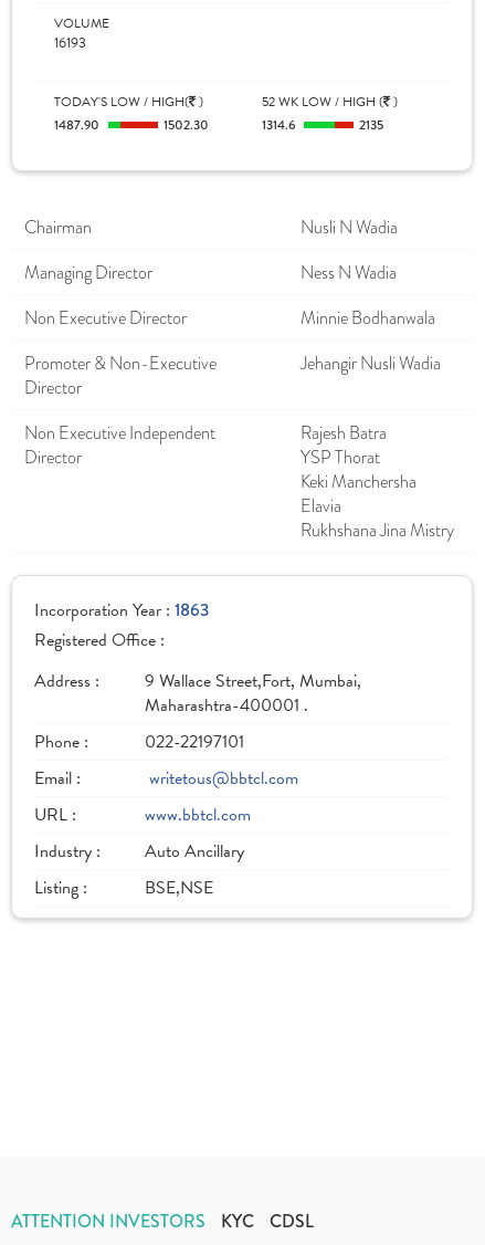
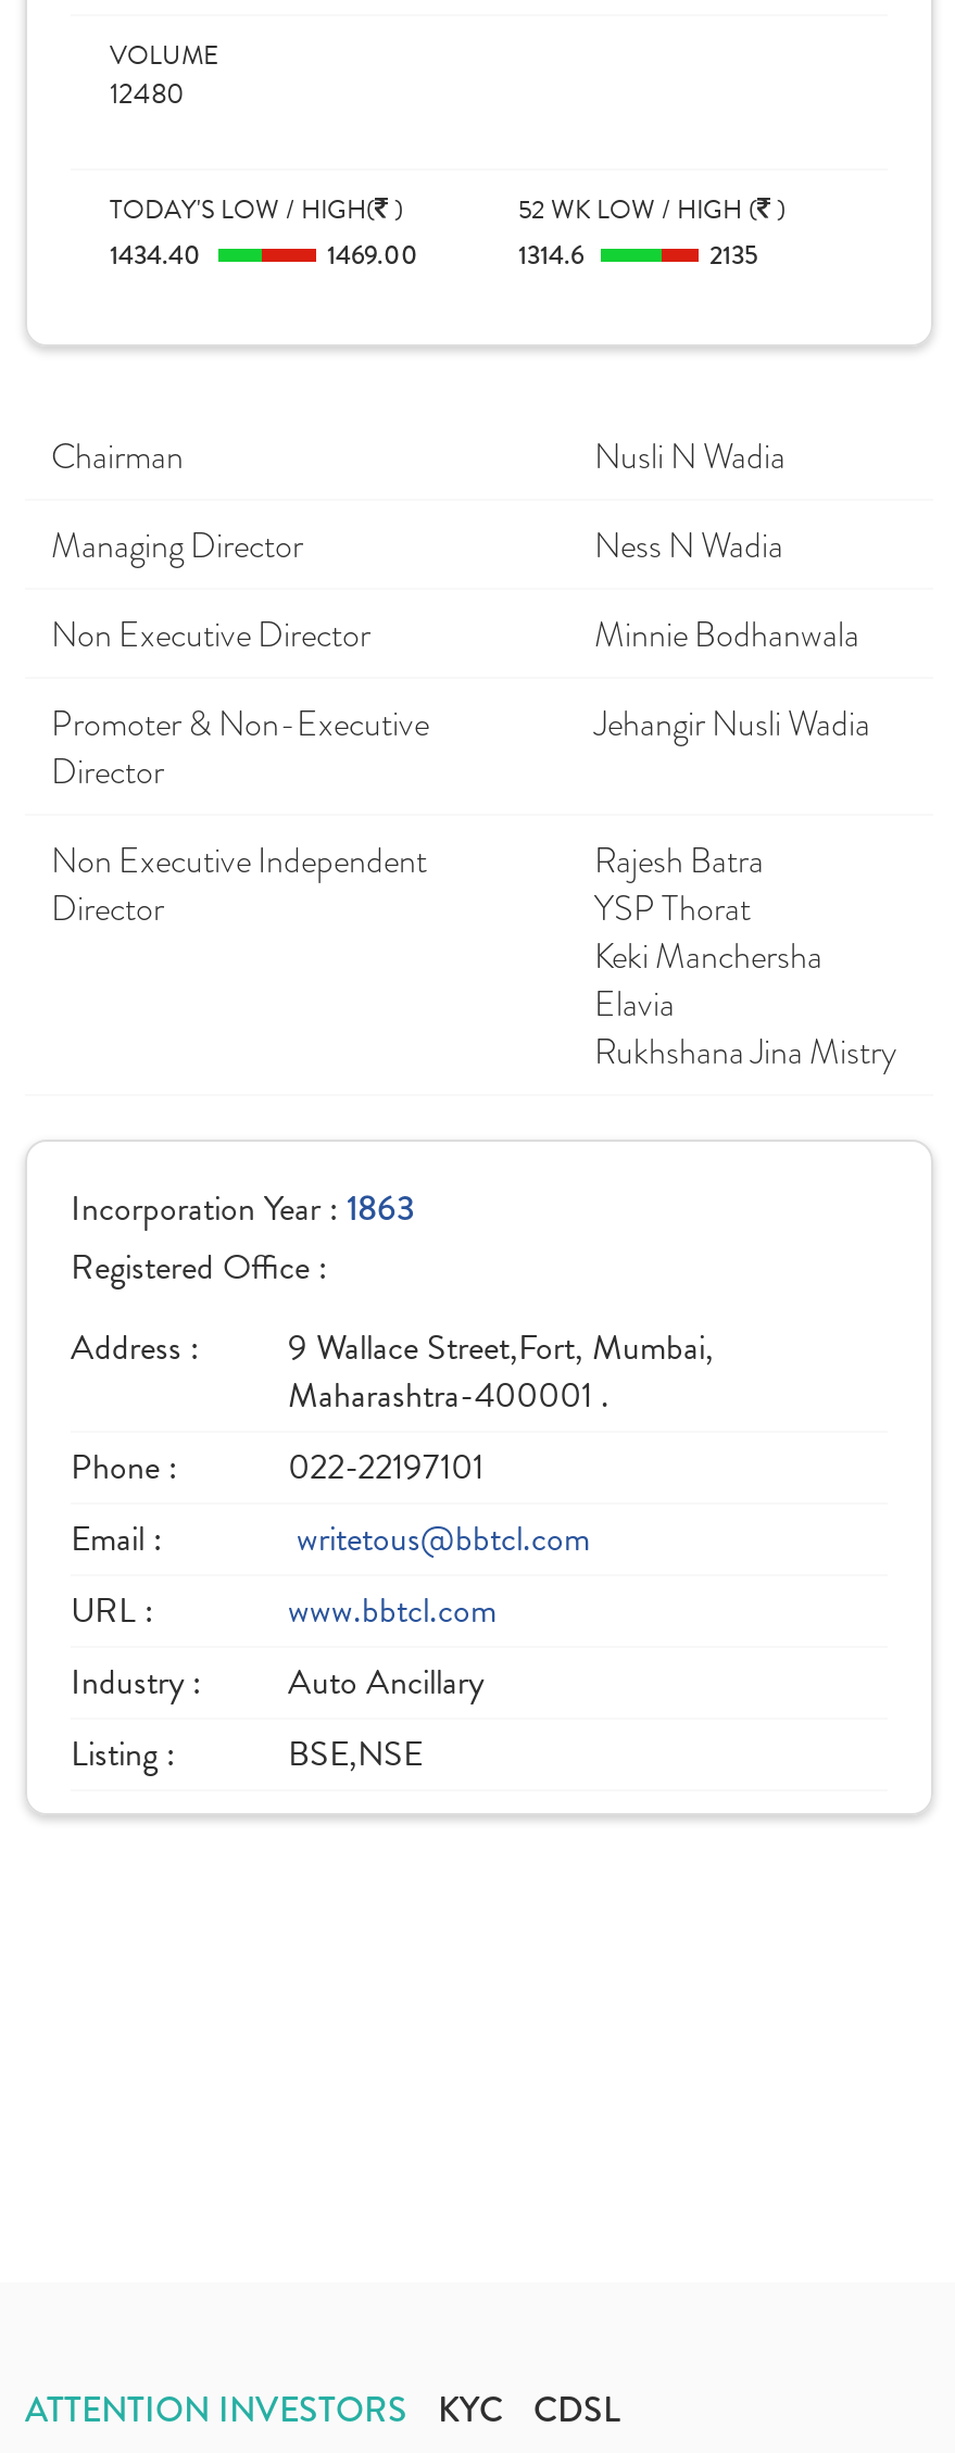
[54,32,86,54] 16193 -> [110,73,184,116] 12480
[54,116,103,135] 1487.90 -> [110,238,208,275] 1434.40
[164,116,209,135] 1502.30 -> [327,238,418,275] 1469.00

